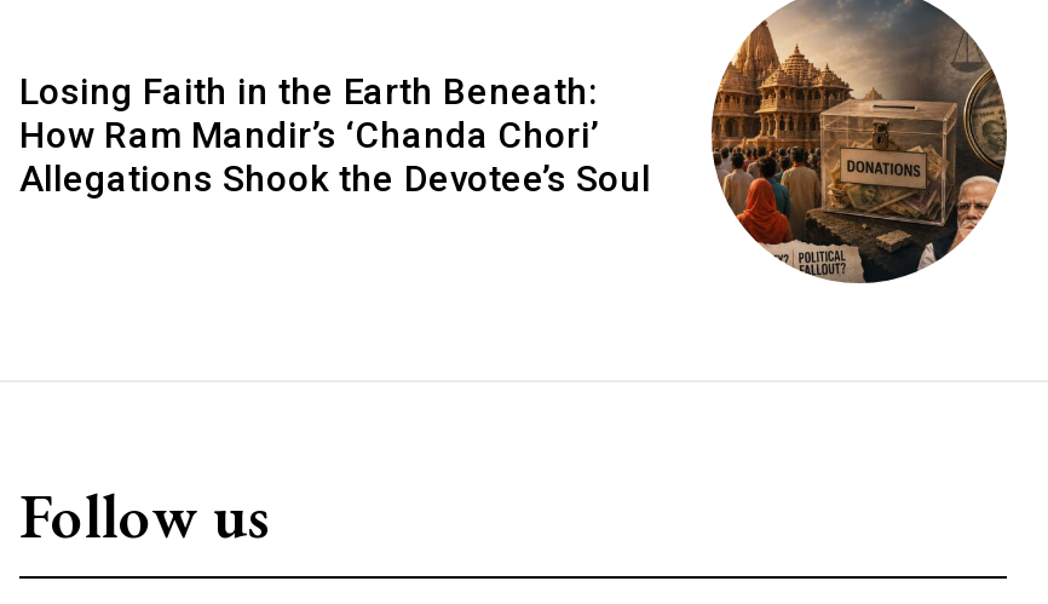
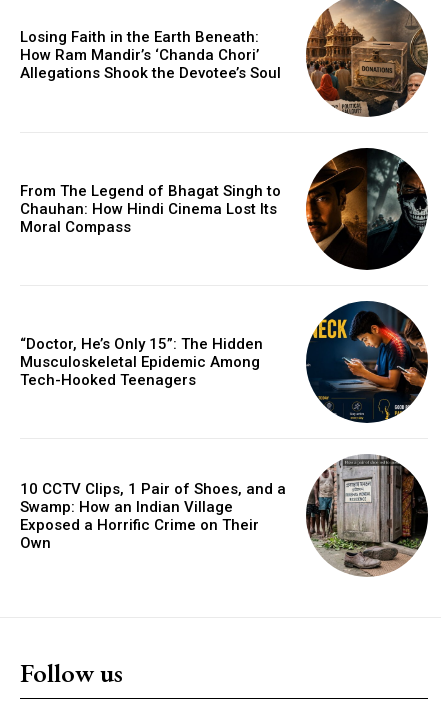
none -> [20,147,429,271] [image] | From The Legend of Bhagat Singh to | Chauhan: How Hindi Cinema Lost Its | Moral Compass
none -> [20,335,263,389] “Doctor, He’s Only 15”: The Hidden | Musculoskeletal Epidemic Among | Tech-Hooked Teenagers
none -> [20,454,428,576] [image] | 10 CCTV Clips, 1 Pair of Shoes, and a | Swamp: How an Indian Village | Exposed a Horrific Crime on Their | Own
none -> [305,300,429,424] [image]

